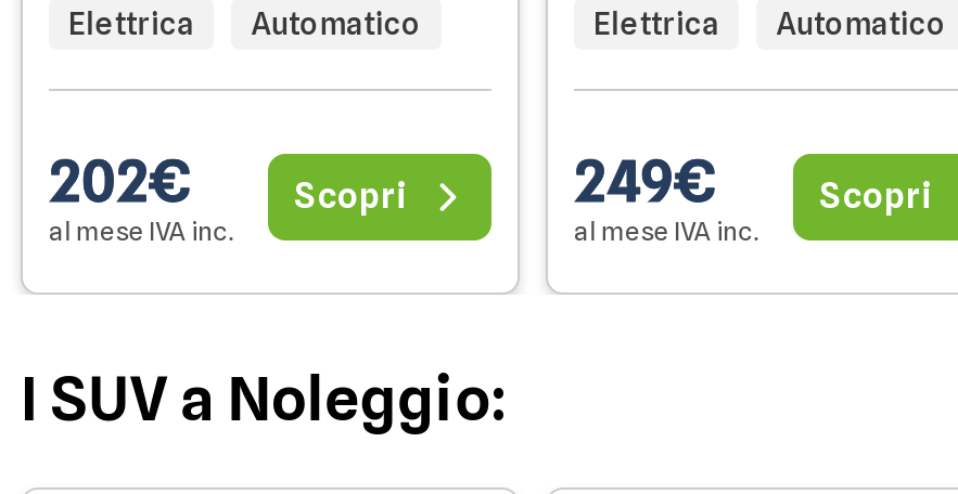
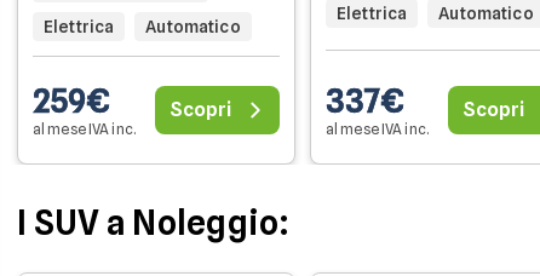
[49,147,192,214] 202€ -> [33,82,110,120] 259€
[574,147,717,214] 249€ -> [326,82,404,120] 337€

